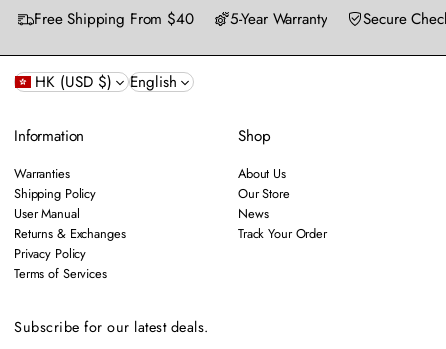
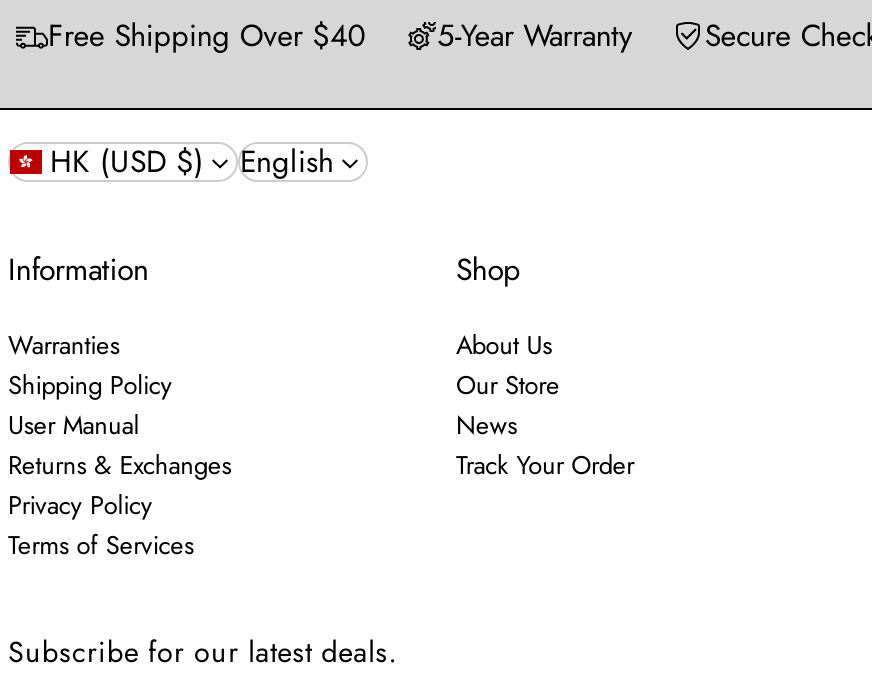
[34,8,194,30] Free Shipping From $40 -> [48,15,365,59] Free Shipping Over $40

